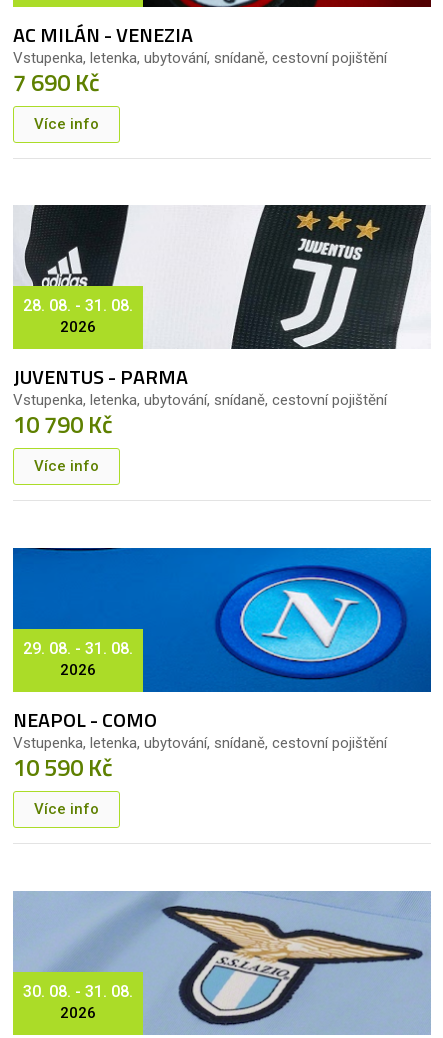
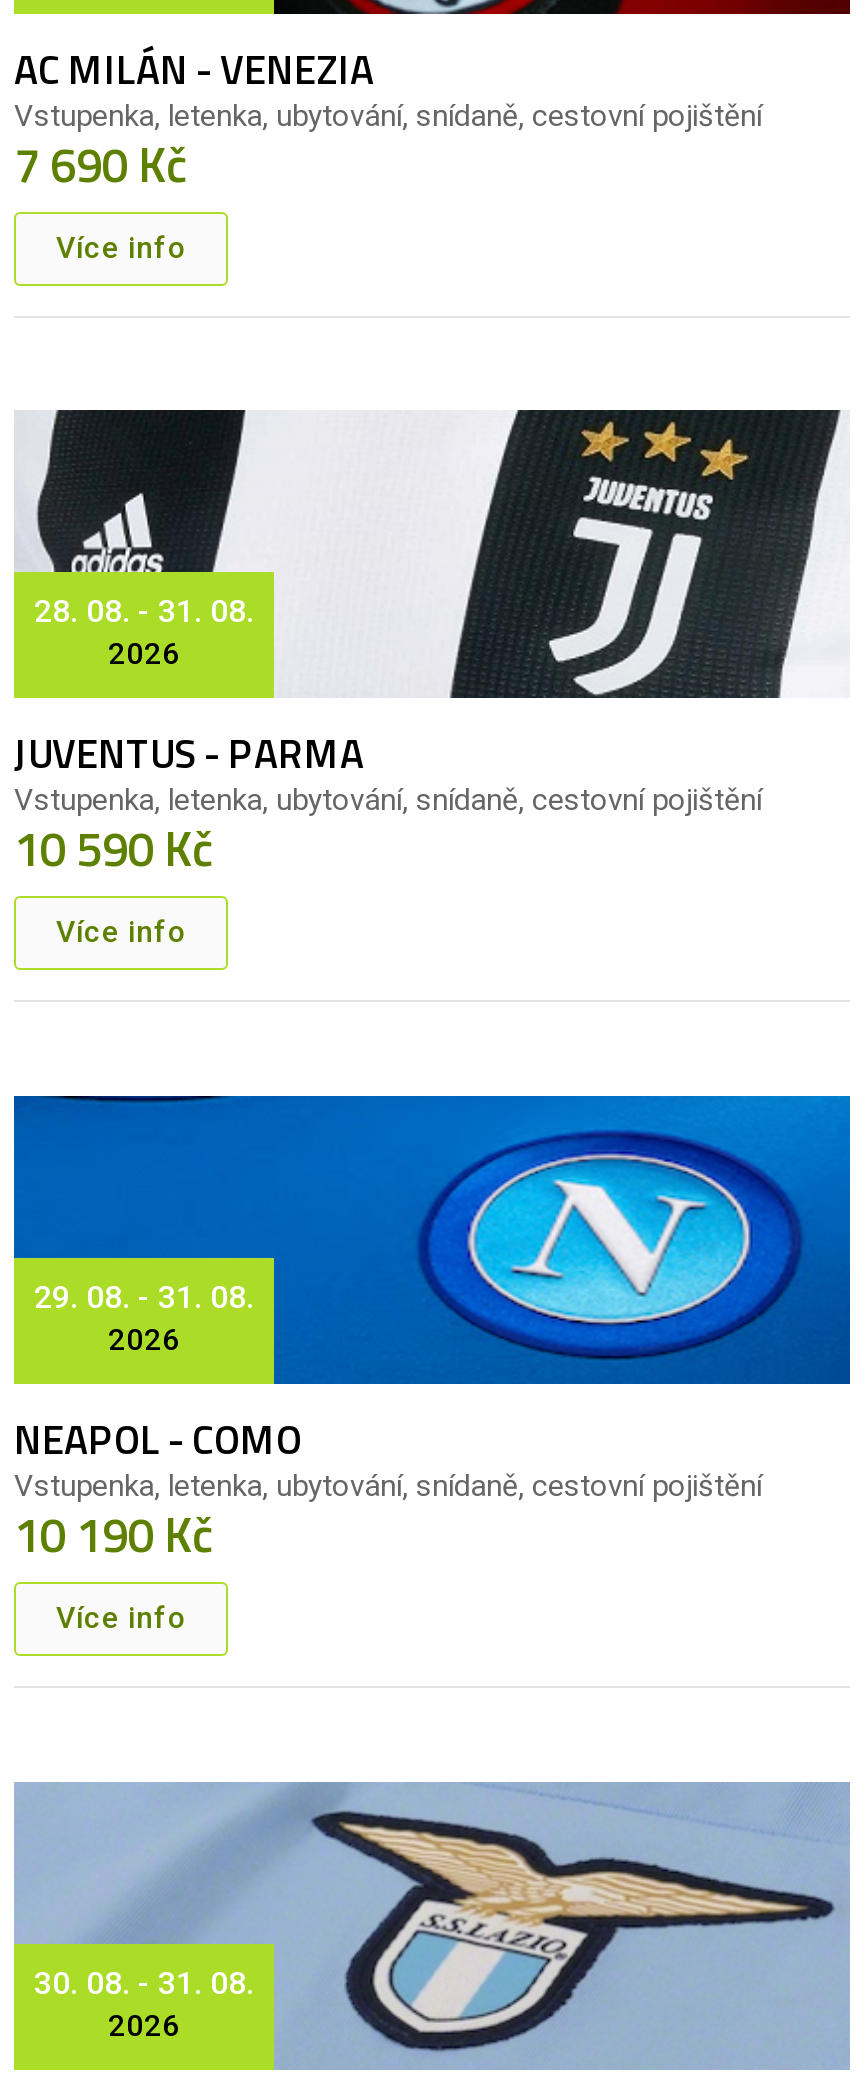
[13,406,113,442] 10 790 Kč -> [14,813,214,885] 10 590 Kč
[13,749,113,785] 10 590 Kč -> [14,1499,214,1571] 10 190 Kč

